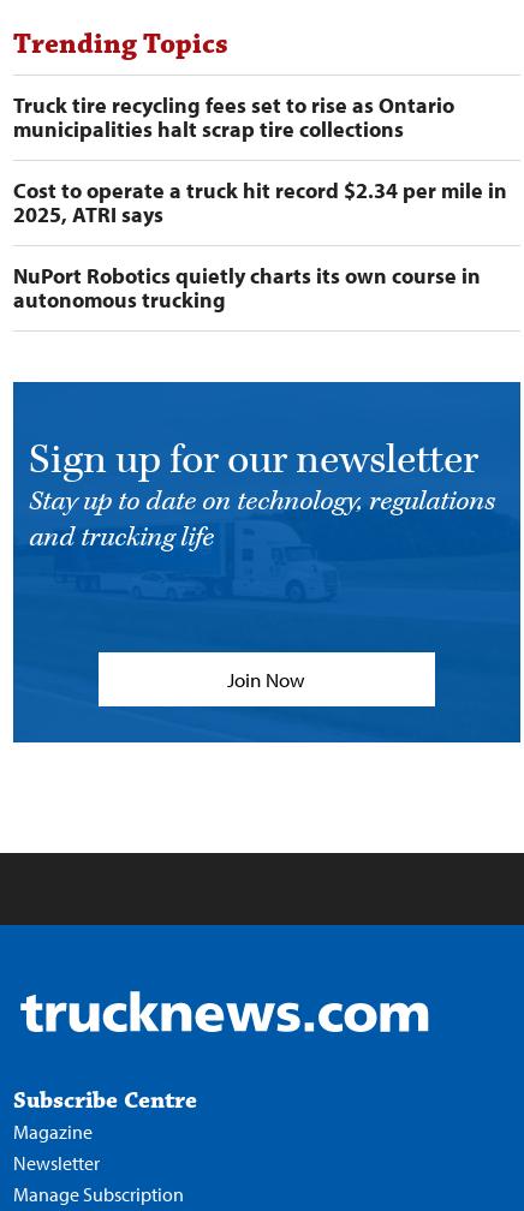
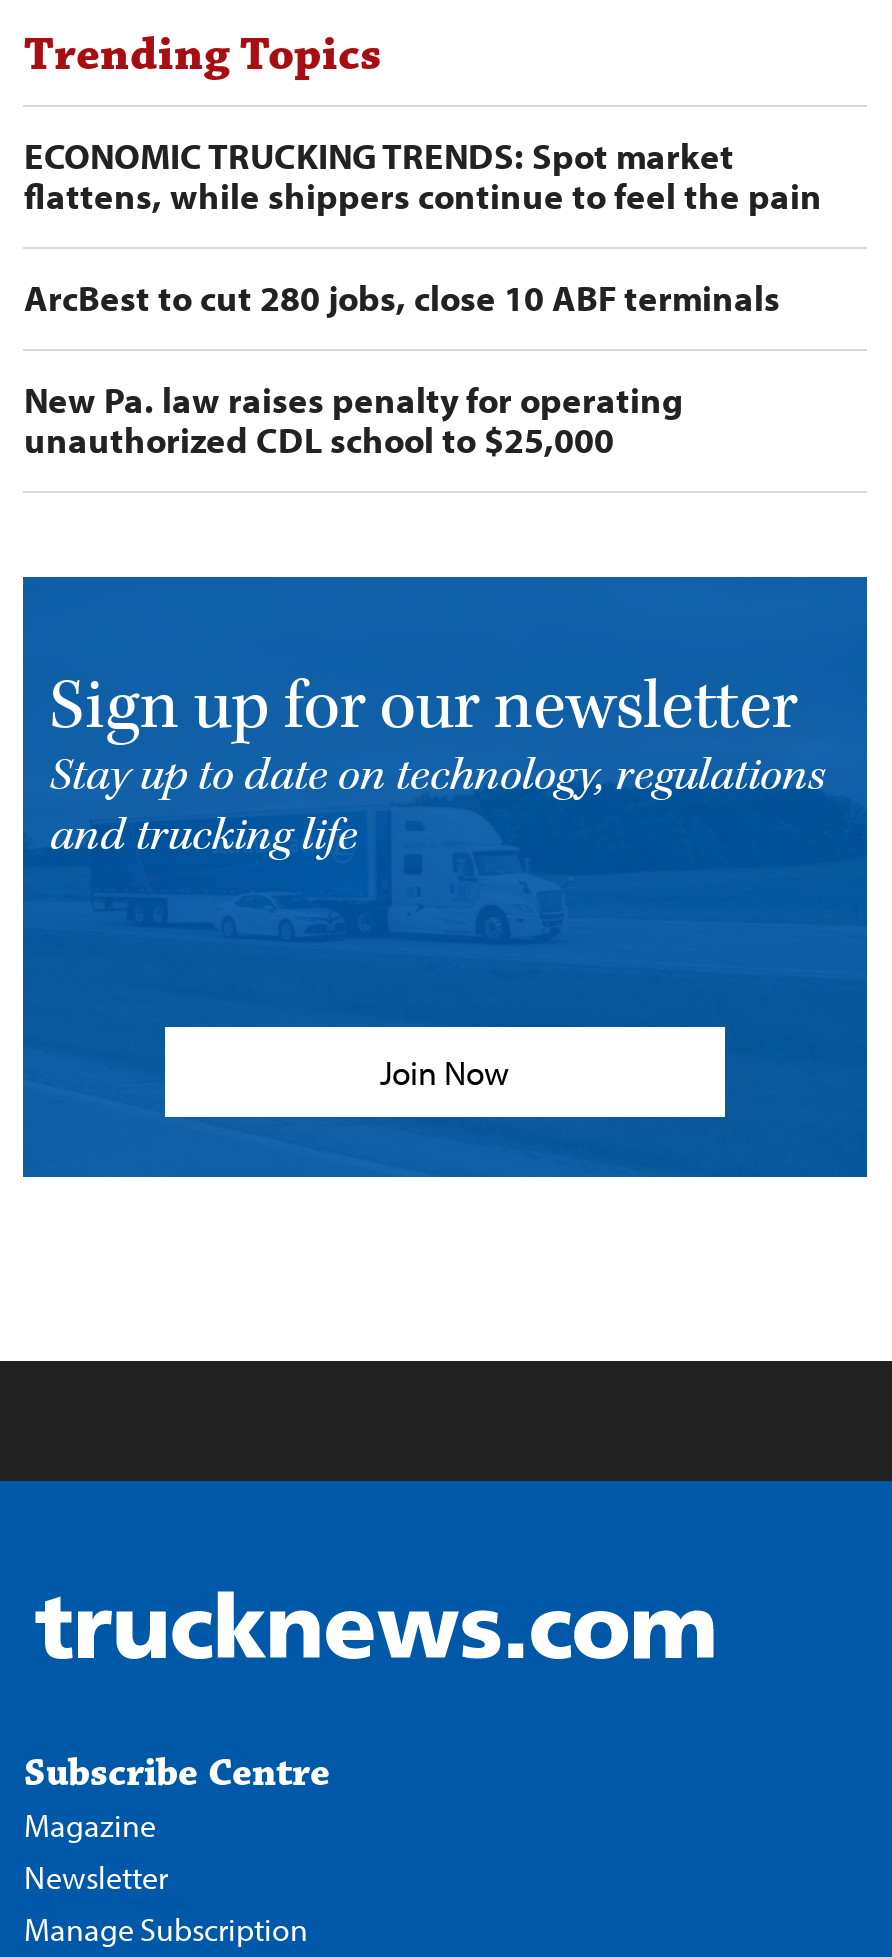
[14,91,455,143] Truck tire recycling fees set to rise as Ontario | municipalities halt scrap tire collections -> [24,133,822,219] ECONOMIC TRUCKING TRENDS: Spot market | flattens, while shippers continue to feel the pain
[14,177,508,228] Cost to operate a truck hit record $2.34 per mile in | 2025, ATRI says -> [24,275,780,321] ArcBest to cut 280 jobs, close 10 ABF terminals
[14,262,481,314] NuPort Robotics quietly charts its own course in | autonomous trucking -> [24,377,684,463] New Pa. law raises penalty for operating | unauthorized CDL school to $25,000

